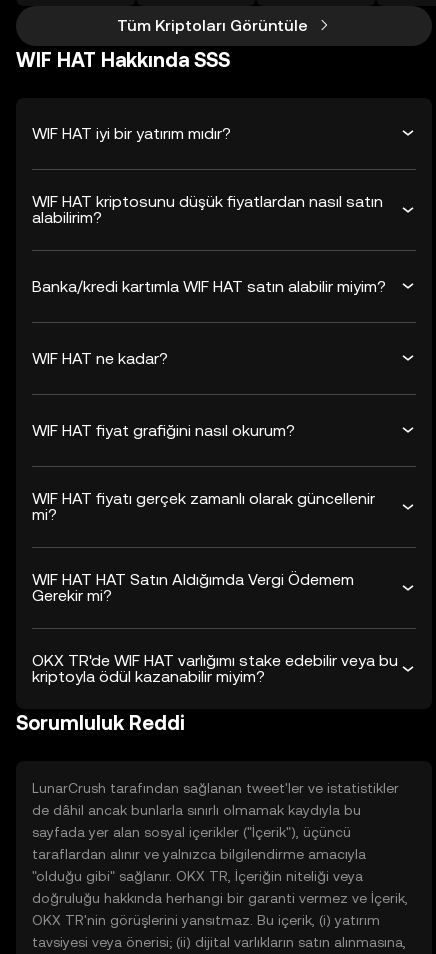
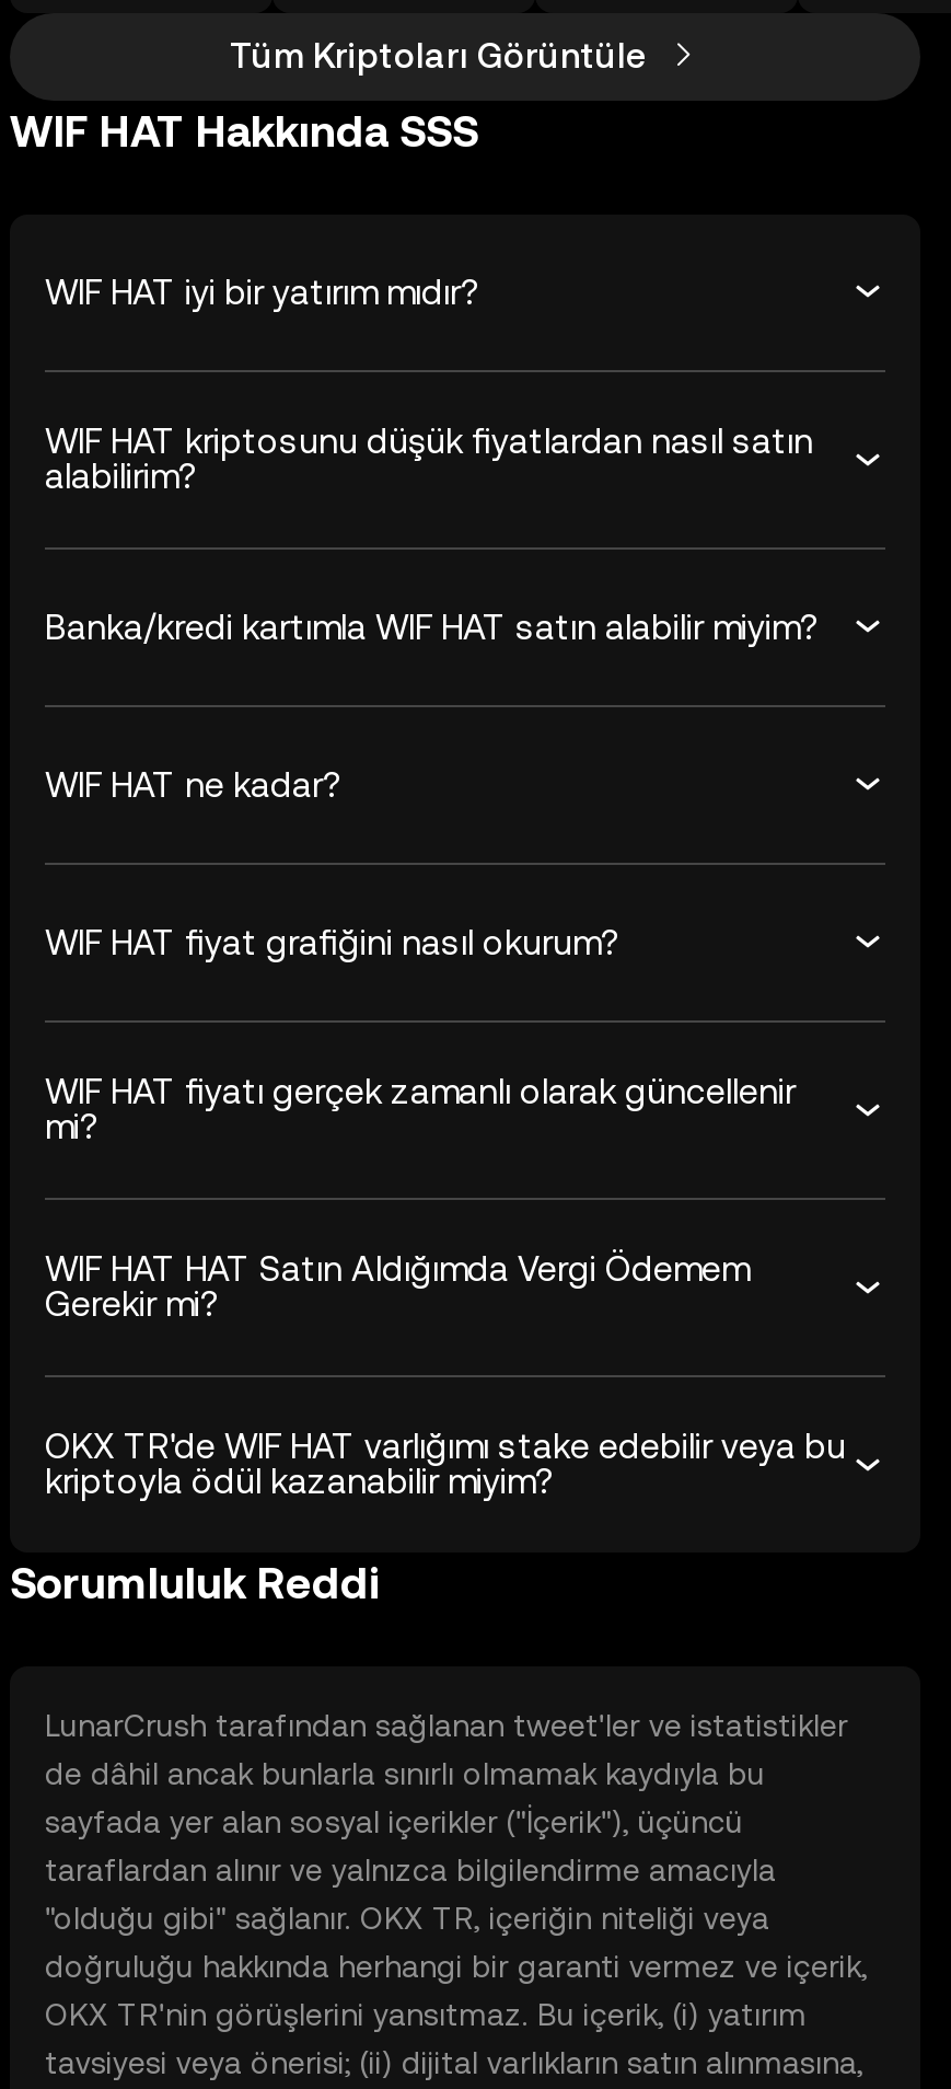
[32,868,363,884] "olduğu gibi" sağlanır. OKX TR, İçeriğin niteliği veya -> [45,1901,769,1936] "olduğu gibi" sağlanır. OKX TR, içeriğin niteliği veya
[32,890,408,906] doğruluğu hakkında herhangi bir garanti vermez ve İçerik, -> [45,1949,868,1984] doğruluğu hakkında herhangi bir garanti vermez ve içerik,

